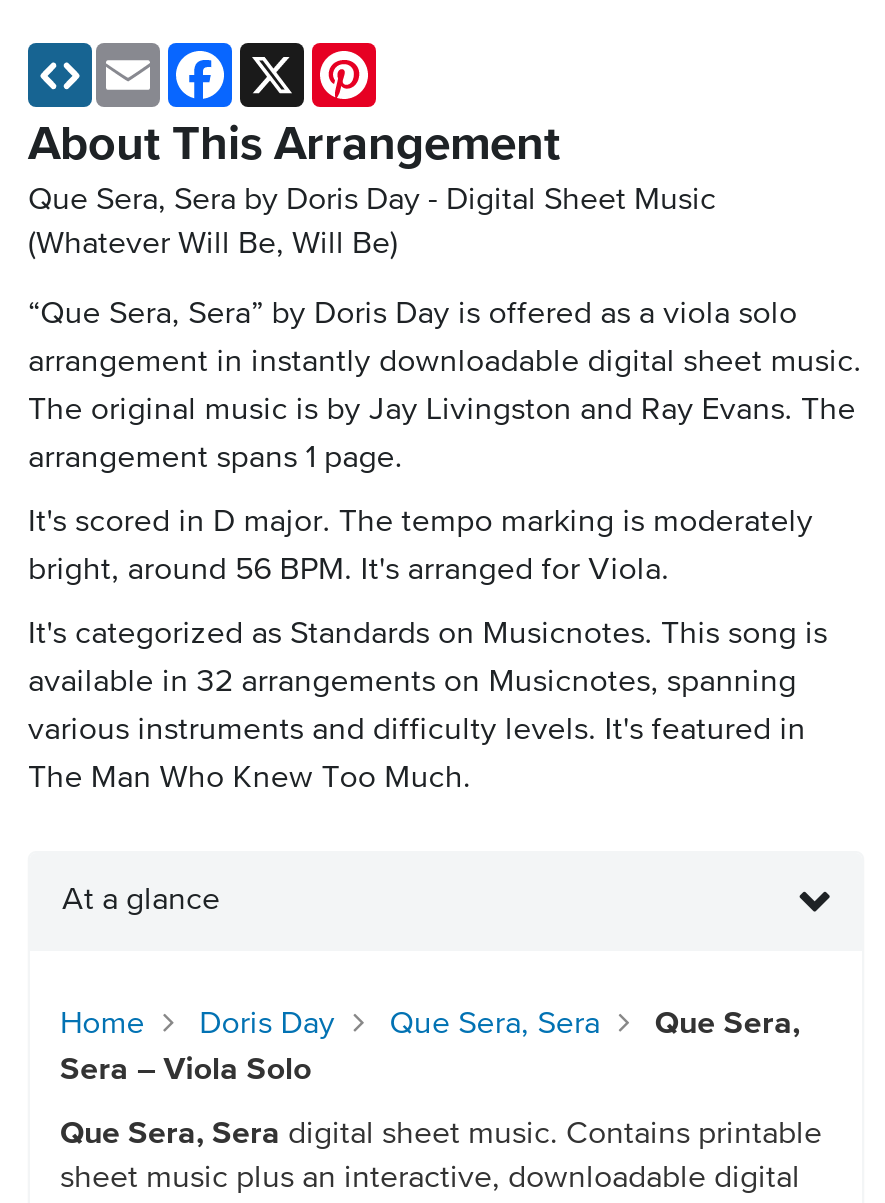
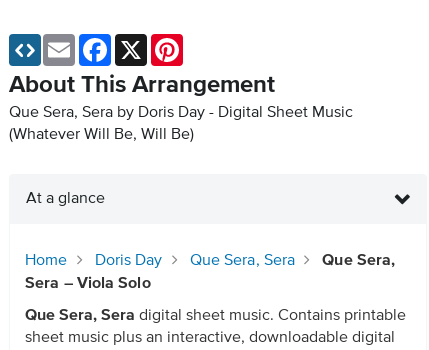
[28,300,862,796] “Que Sera, Sera” by Doris Day is offered as a viola solo | arrangement in instantly downloadable digital sheet music. | The original music is by Jay Livingston and Ray Evans. The | arrangement spans 1 page. | It's scored in D major. The tempo marking is moderately | bright, around 56 BPM. It's arranged for Viola. | It's categorized as Standards on Musicnotes. This song is | available in 32 arrangements on Musicnotes, spanning | various instruments and difficulty levels. It's featured in | The Man Who Knew Too Much. -> none

